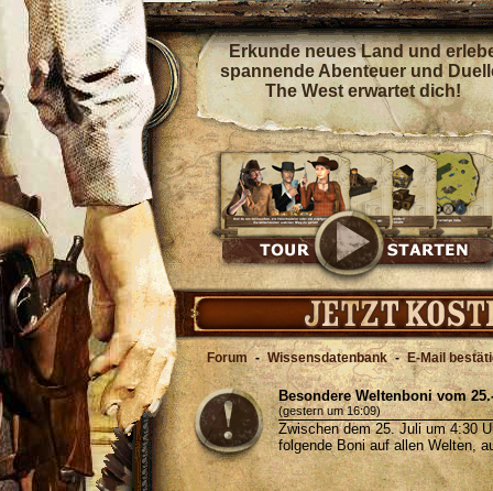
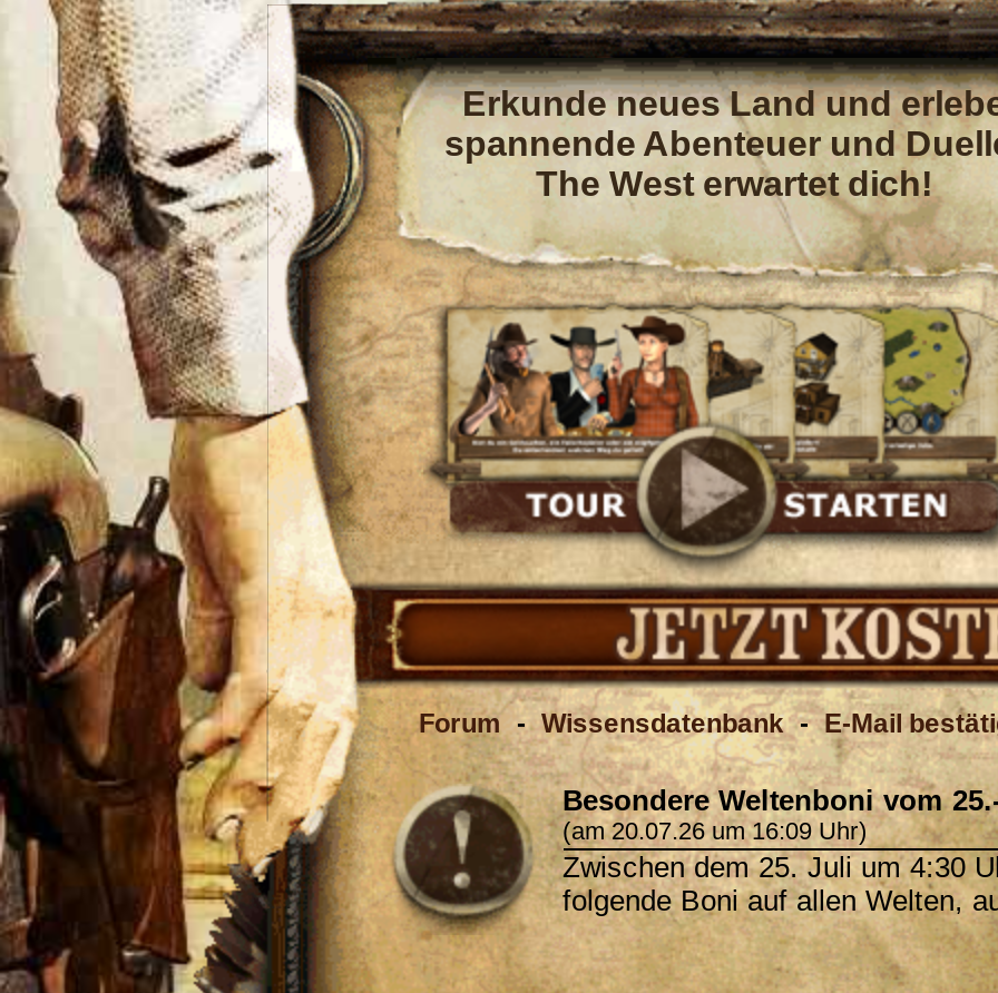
[278,404,380,417] (gestern um 16:09) -> [562,817,868,844] (am 20.07.26 um 16:09 Uhr)

